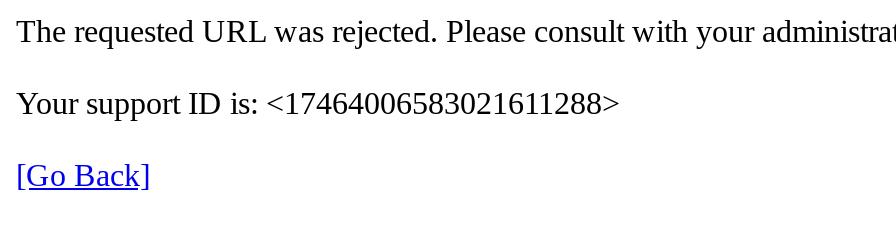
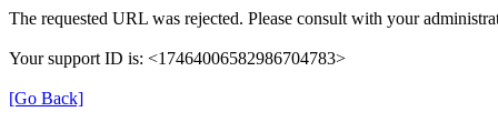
[16,86,620,120] Your support ID is: <17464006583021611288> -> [9,49,346,68] Your support ID is: <17464006582986704783>

